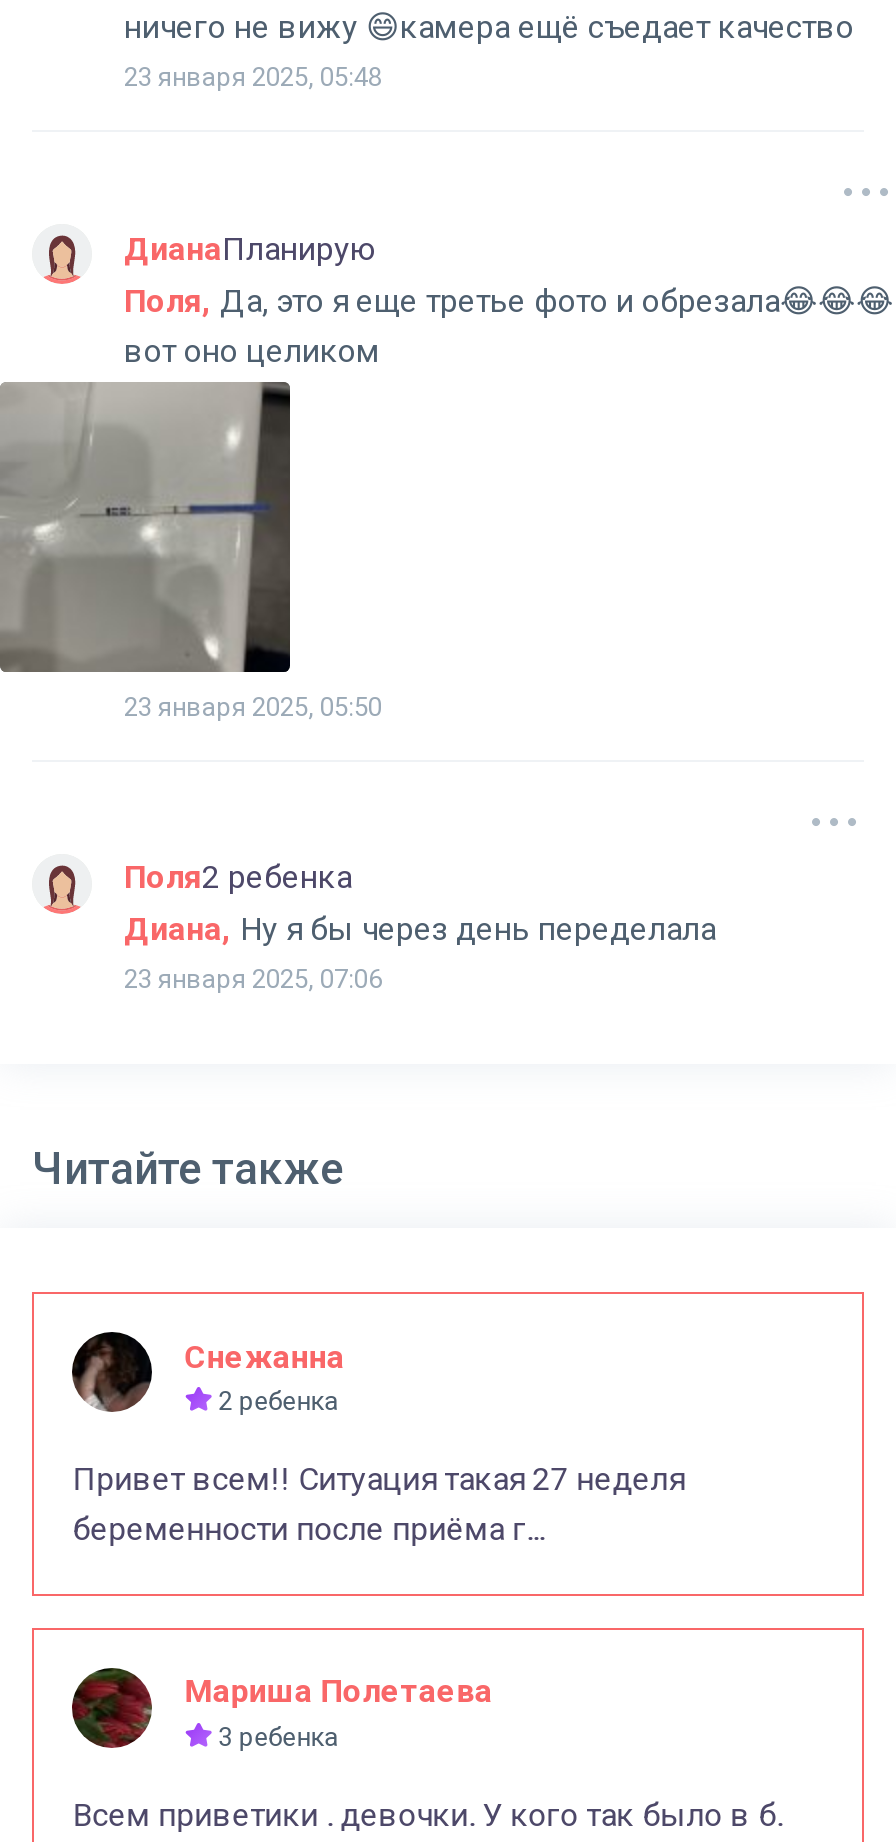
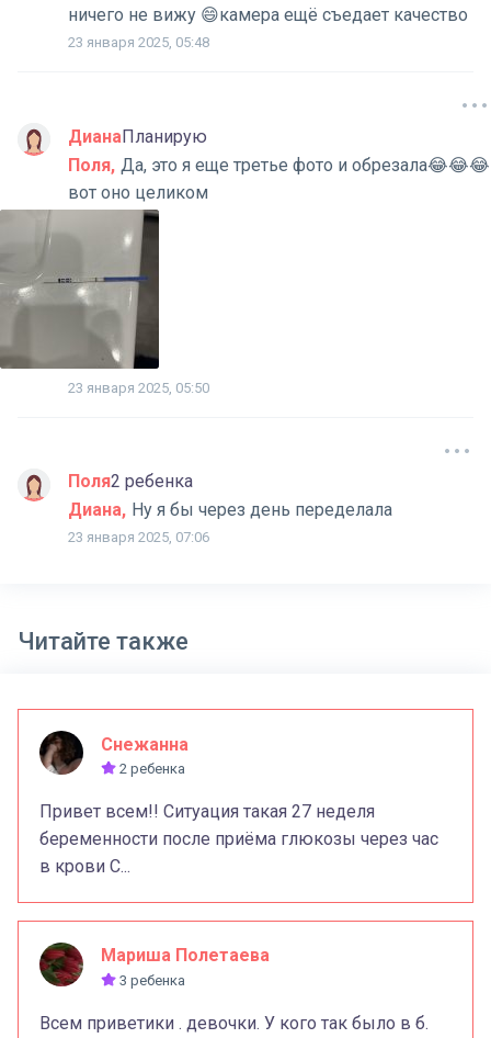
[72,1511,544,1549] беременности после приёма г... -> [40,829,439,877] беременности после приёма глюкозы через час | в крови С...

